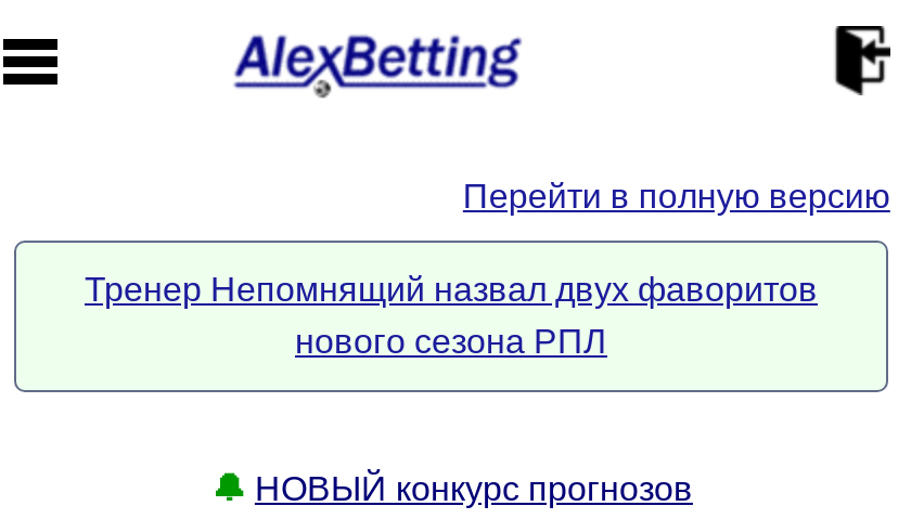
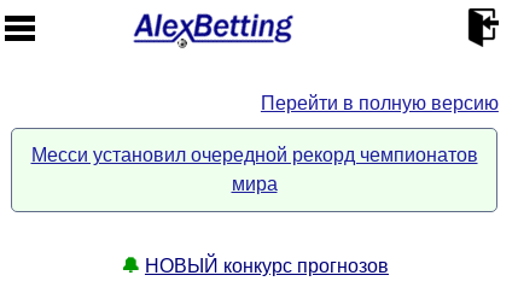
[85,271,818,360] Тренер Непомнящий назвал двух фаворитов | нового сезона РПЛ -> [31,145,478,194] Месси установил очередной рекорд чемпионатов | мира

